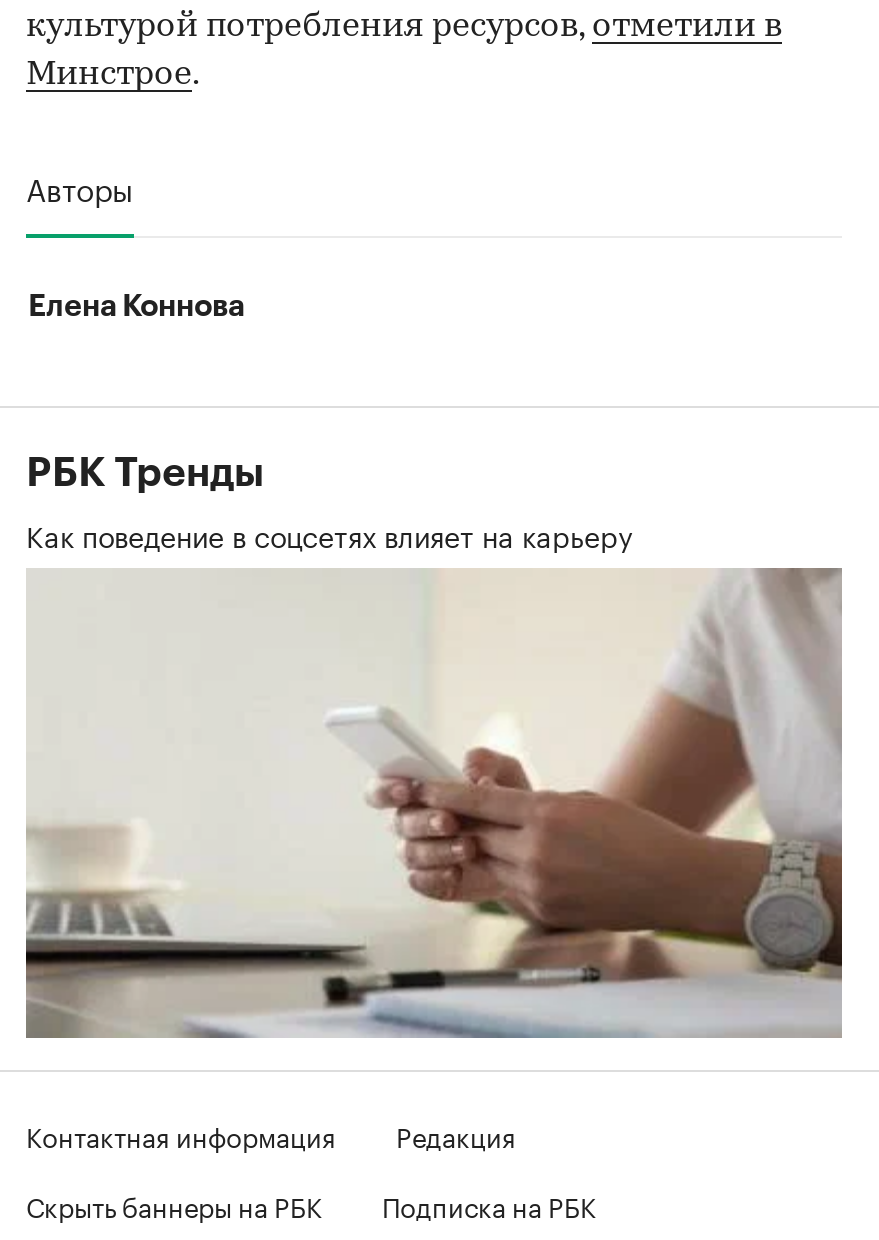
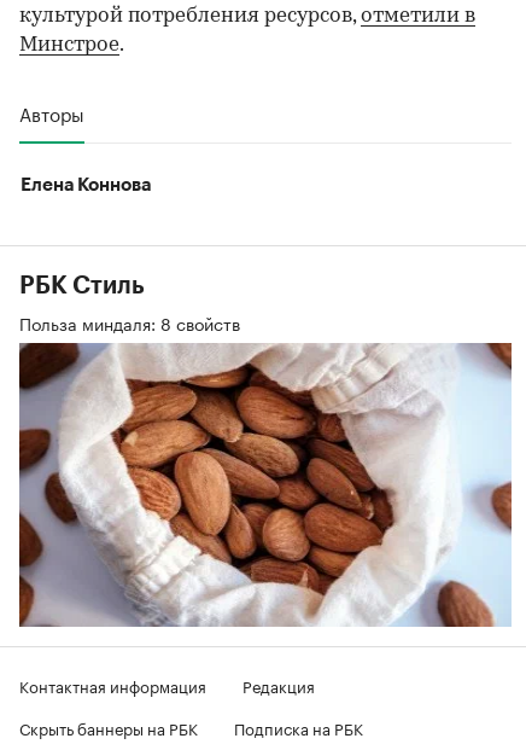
[26,454,640,556] РБК Тренды | Как поведение в соцсетях влияет на карьеру -> [19,274,245,336] РБК Стиль | Польза миндаля: 8 свойств
[24,568,844,1040] [image] -> [18,343,512,627] [image]

